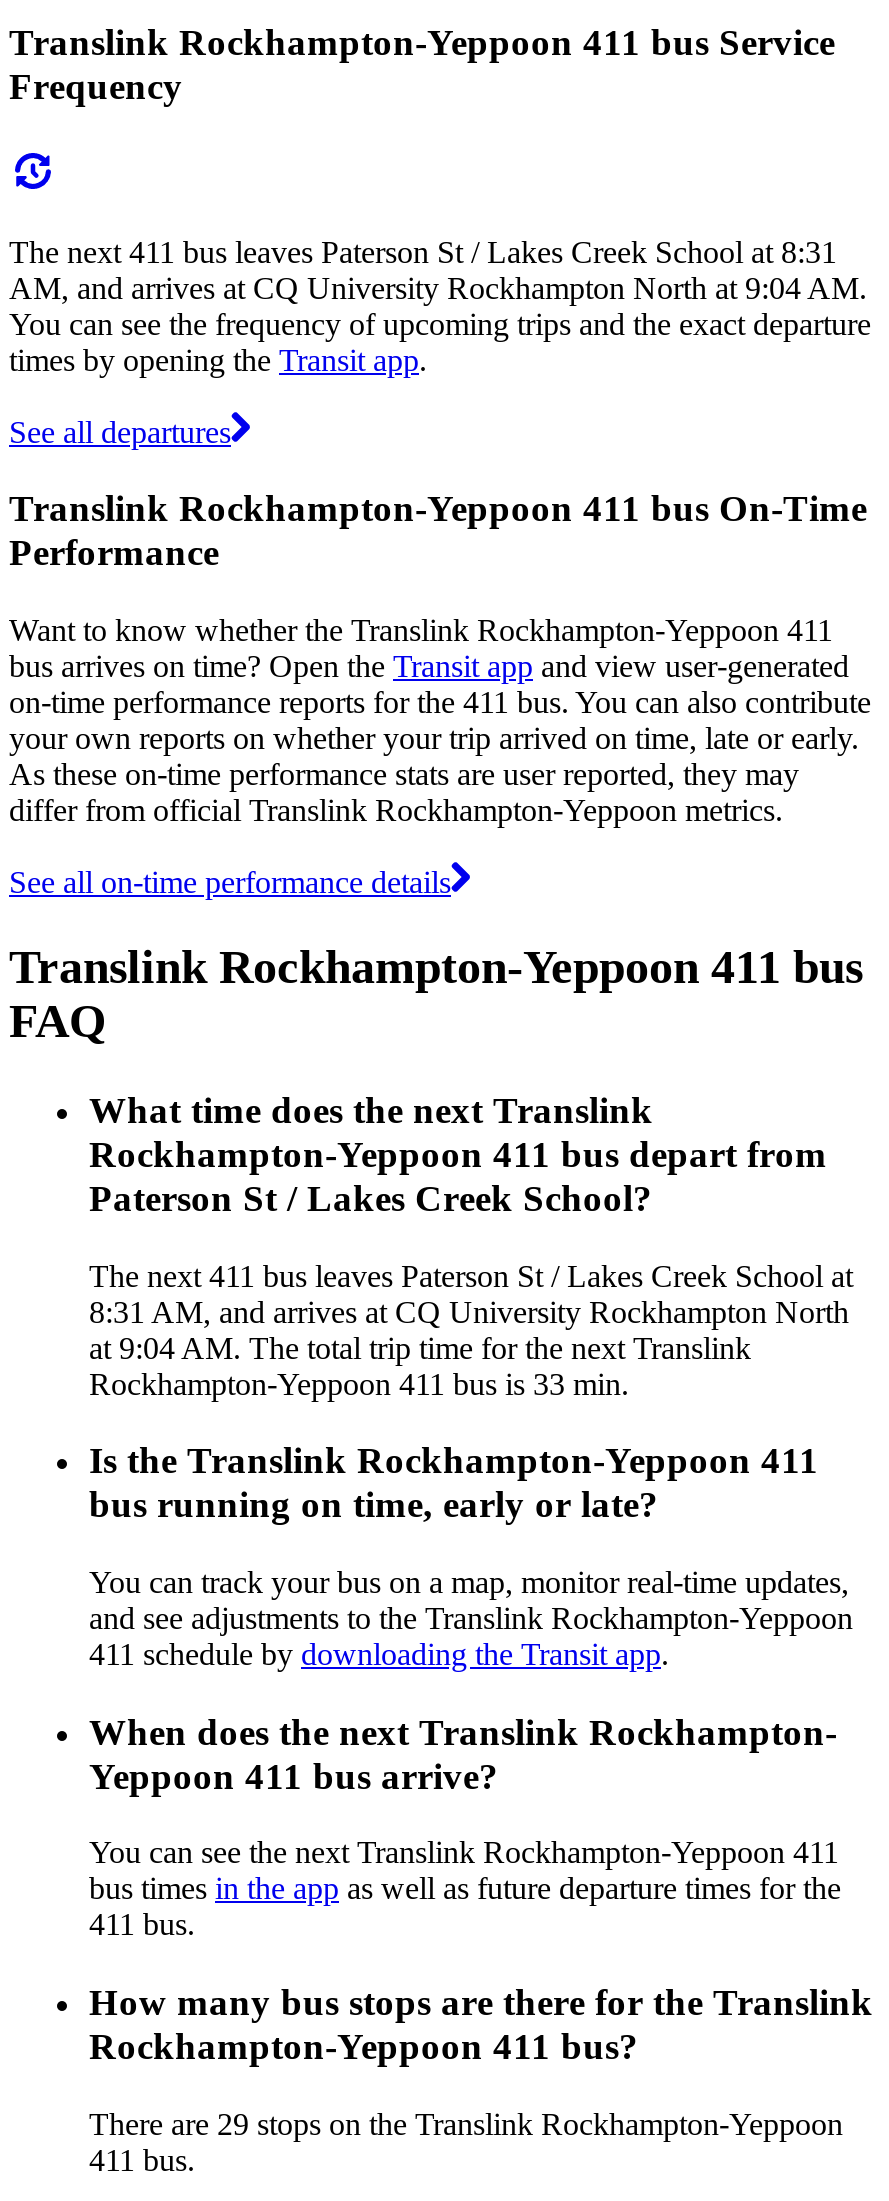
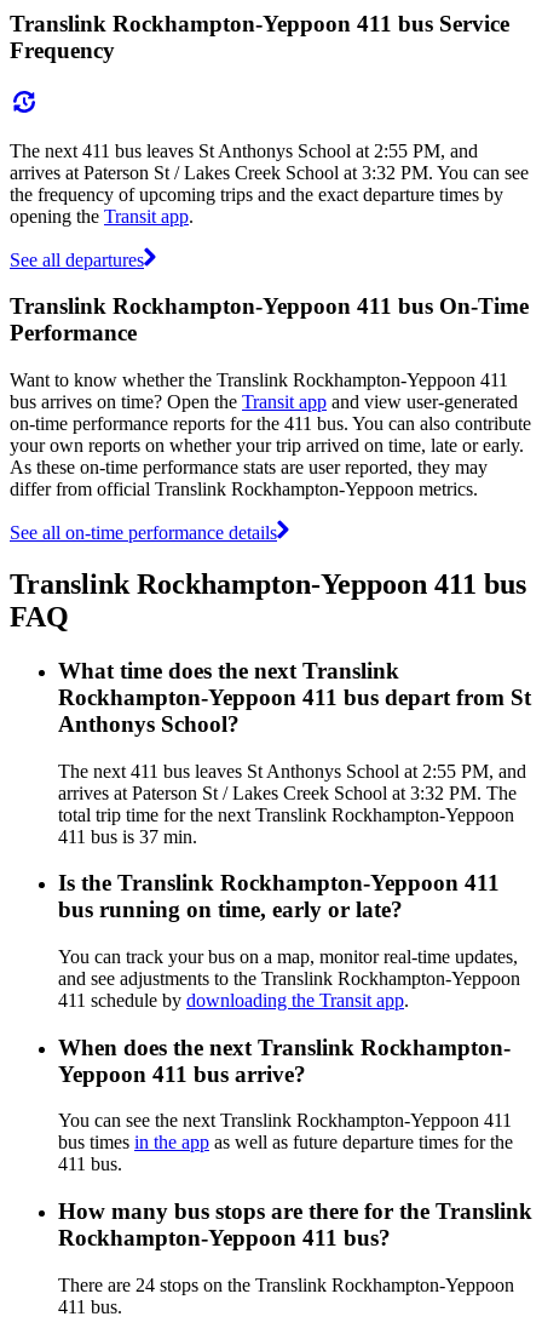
[9,234,871,376] The next 411 bus leaves Paterson St / Lakes Creek School at 8:31 | AM, and arrives at CQ University Rockhampton North at 9:04 AM. | You can see the frequency of upcoming trips and the exact departure | times by opening the Transit app. -> [10,140,529,226] The next 411 bus leaves St Anthonys School at 2:55 PM, and | arrives at Paterson St / Lakes Creek School at 3:32 PM. You can see | the frequency of upcoming trips and the exact departure times by | opening the Transit app.
[89,1133,827,1219] Rockhampton-Yeppoon 411 bus depart from | Paterson St / Lakes Creek School? -> [58,684,531,736] Rockhampton-Yeppoon 411 bus depart from St | Anthonys School?
[89,1258,853,1400] The next 411 bus leaves Paterson St / Lakes Creek School at | 8:31 AM, and arrives at CQ University Rockhampton North | at 9:04 AM. The total trip time for the next Translink | Rockhampton-Yeppoon 411 bus is 33 min. -> [58,760,526,846] The next 411 bus leaves St Anthonys School at 2:55 PM, and | arrives at Paterson St / Lakes Creek School at 3:32 PM. The | total trip time for the next Translink Rockhampton-Yeppoon | 411 bus is 37 min.
[89,2107,843,2141] There are 29 stops on the Translink Rockhampton-Yeppoon -> [58,1274,514,1295] There are 24 stops on the Translink Rockhampton-Yeppoon

